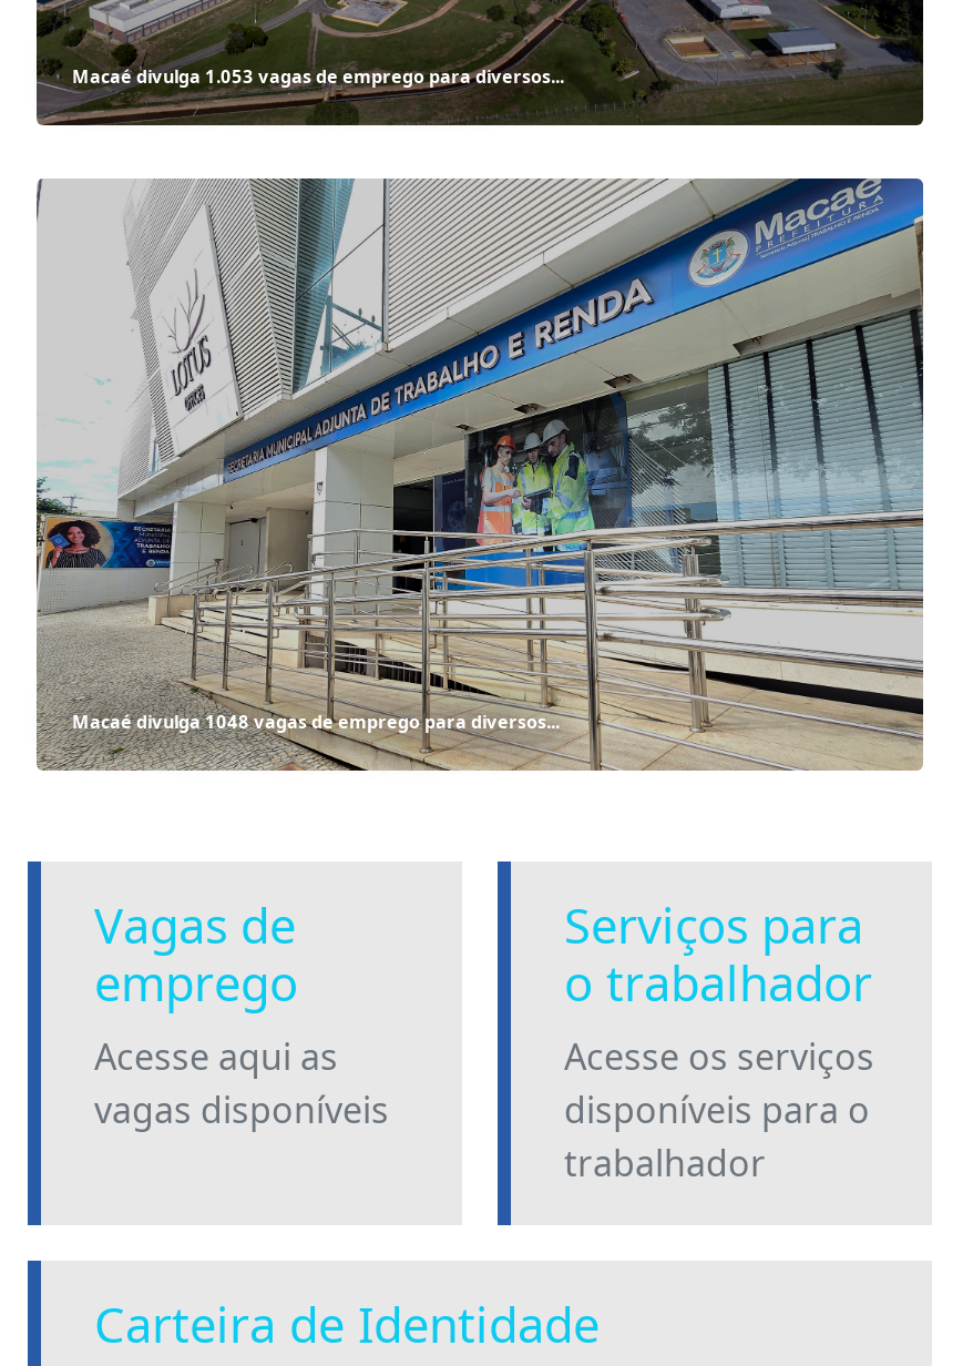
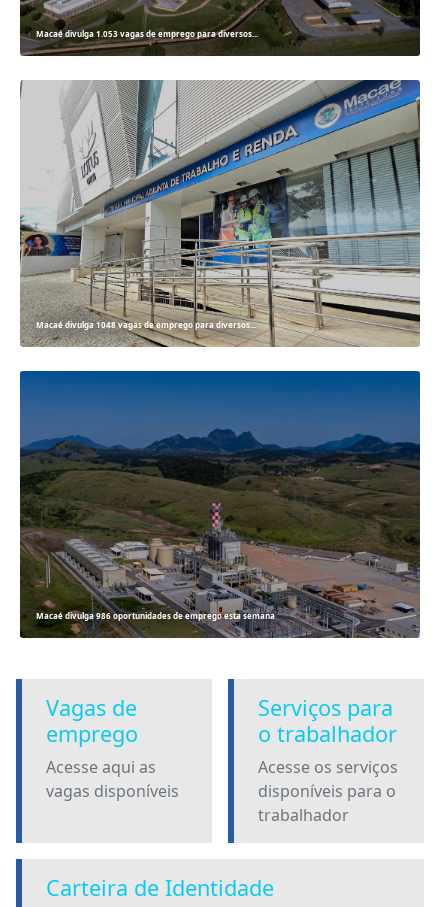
none -> [19,370,421,639] [image] | Macaé divulga 986 oportunidades de emprego esta semana

